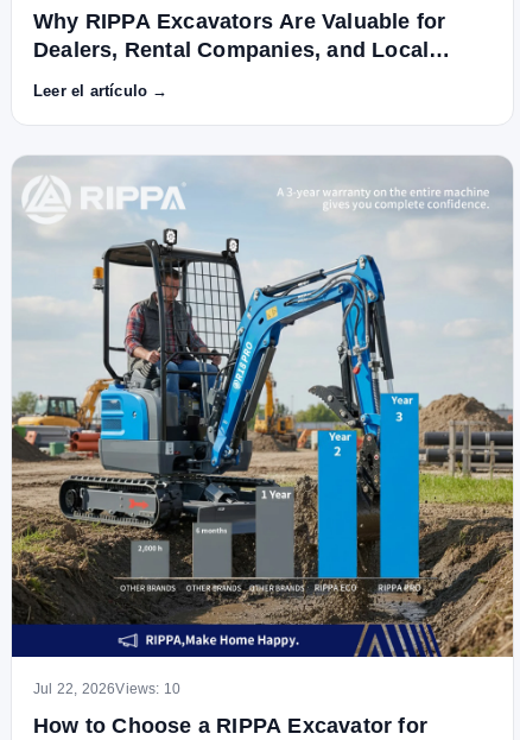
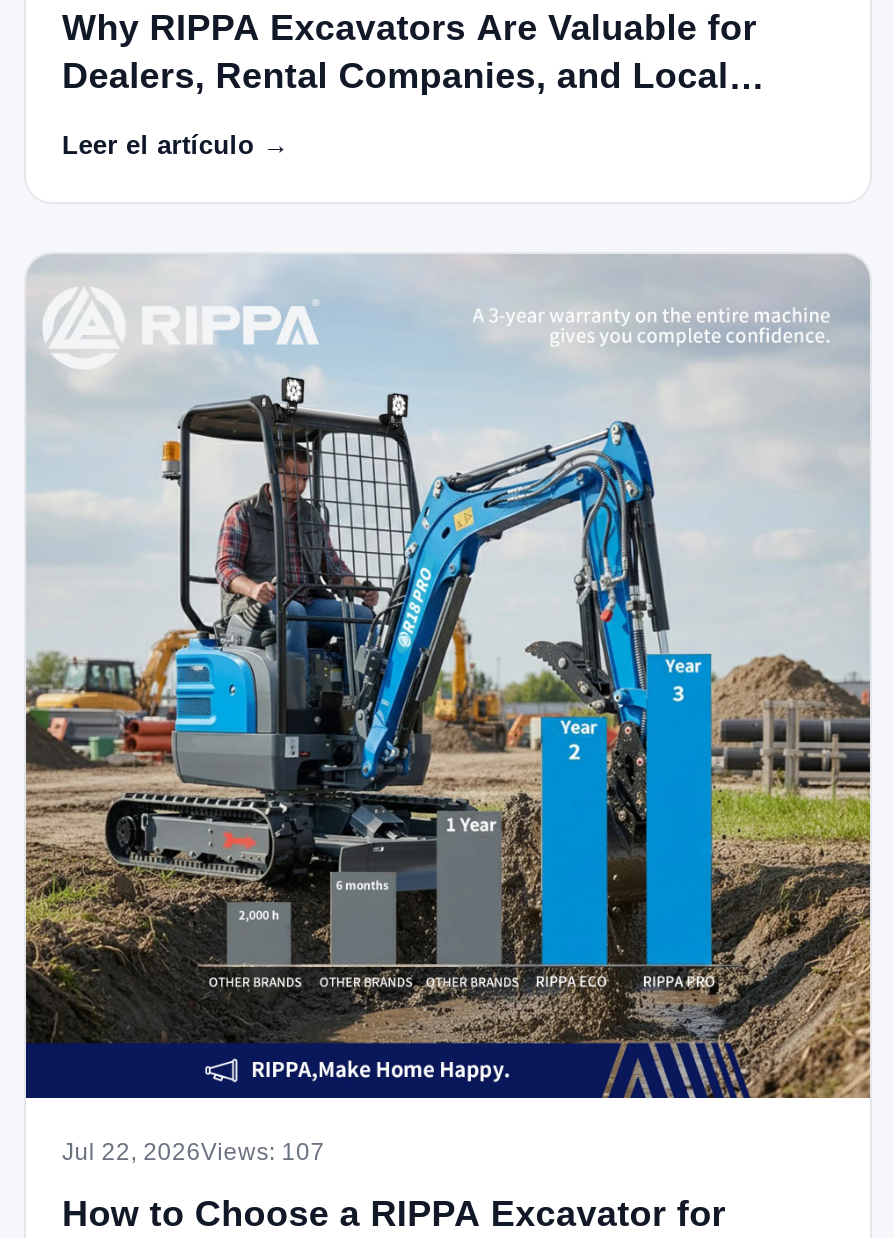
[33,681,181,698] Jul 22, 2026Views: 10 -> [62,1139,325,1167] Jul 22, 2026Views: 107

